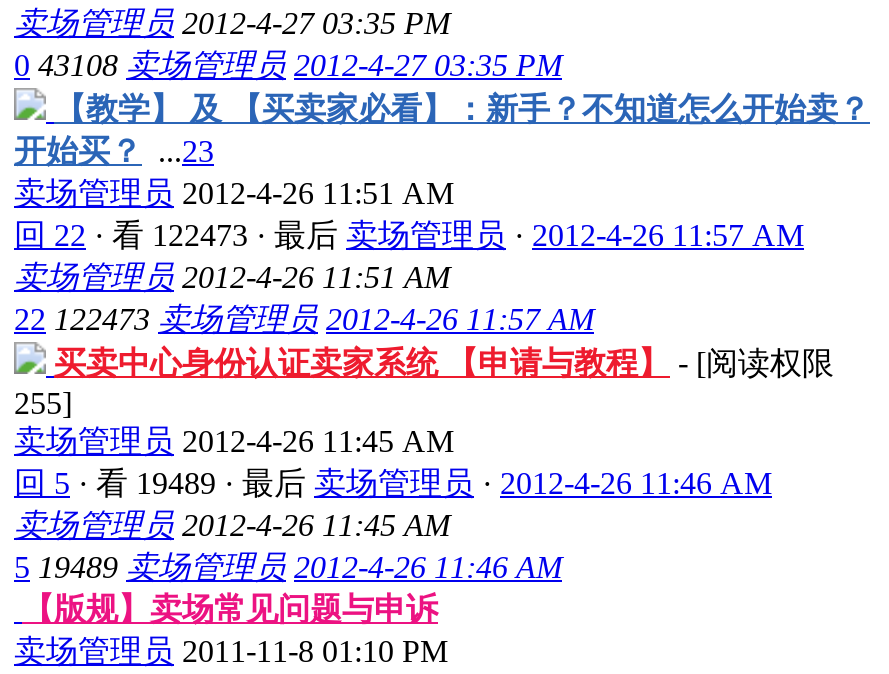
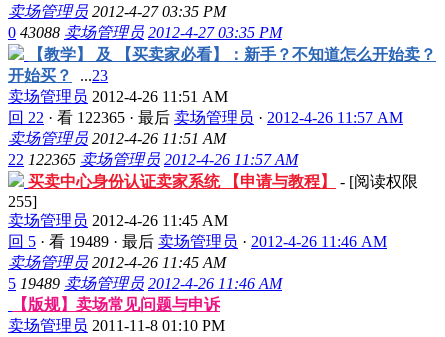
[14,48,562,82] 0 43108 卖场管理员 2012-4-27 03:35 PM -> [8,24,282,41] 0 43088 卖场管理员 2012-4-27 03:35 PM
[14,218,804,252] 回 22 · 看 122473 · 最后卖场管理员· 2012-4-26 11:57 AM -> [8,109,403,126] 回 22 · 看 122365 · 最后卖场管理员· 2012-4-26 11:57 AM
[14,302,594,336] 22 122473 卖场管理员 2012-4-26 11:57 AM -> [8,151,298,168] 22 122365 卖场管理员 2012-4-26 11:57 AM

